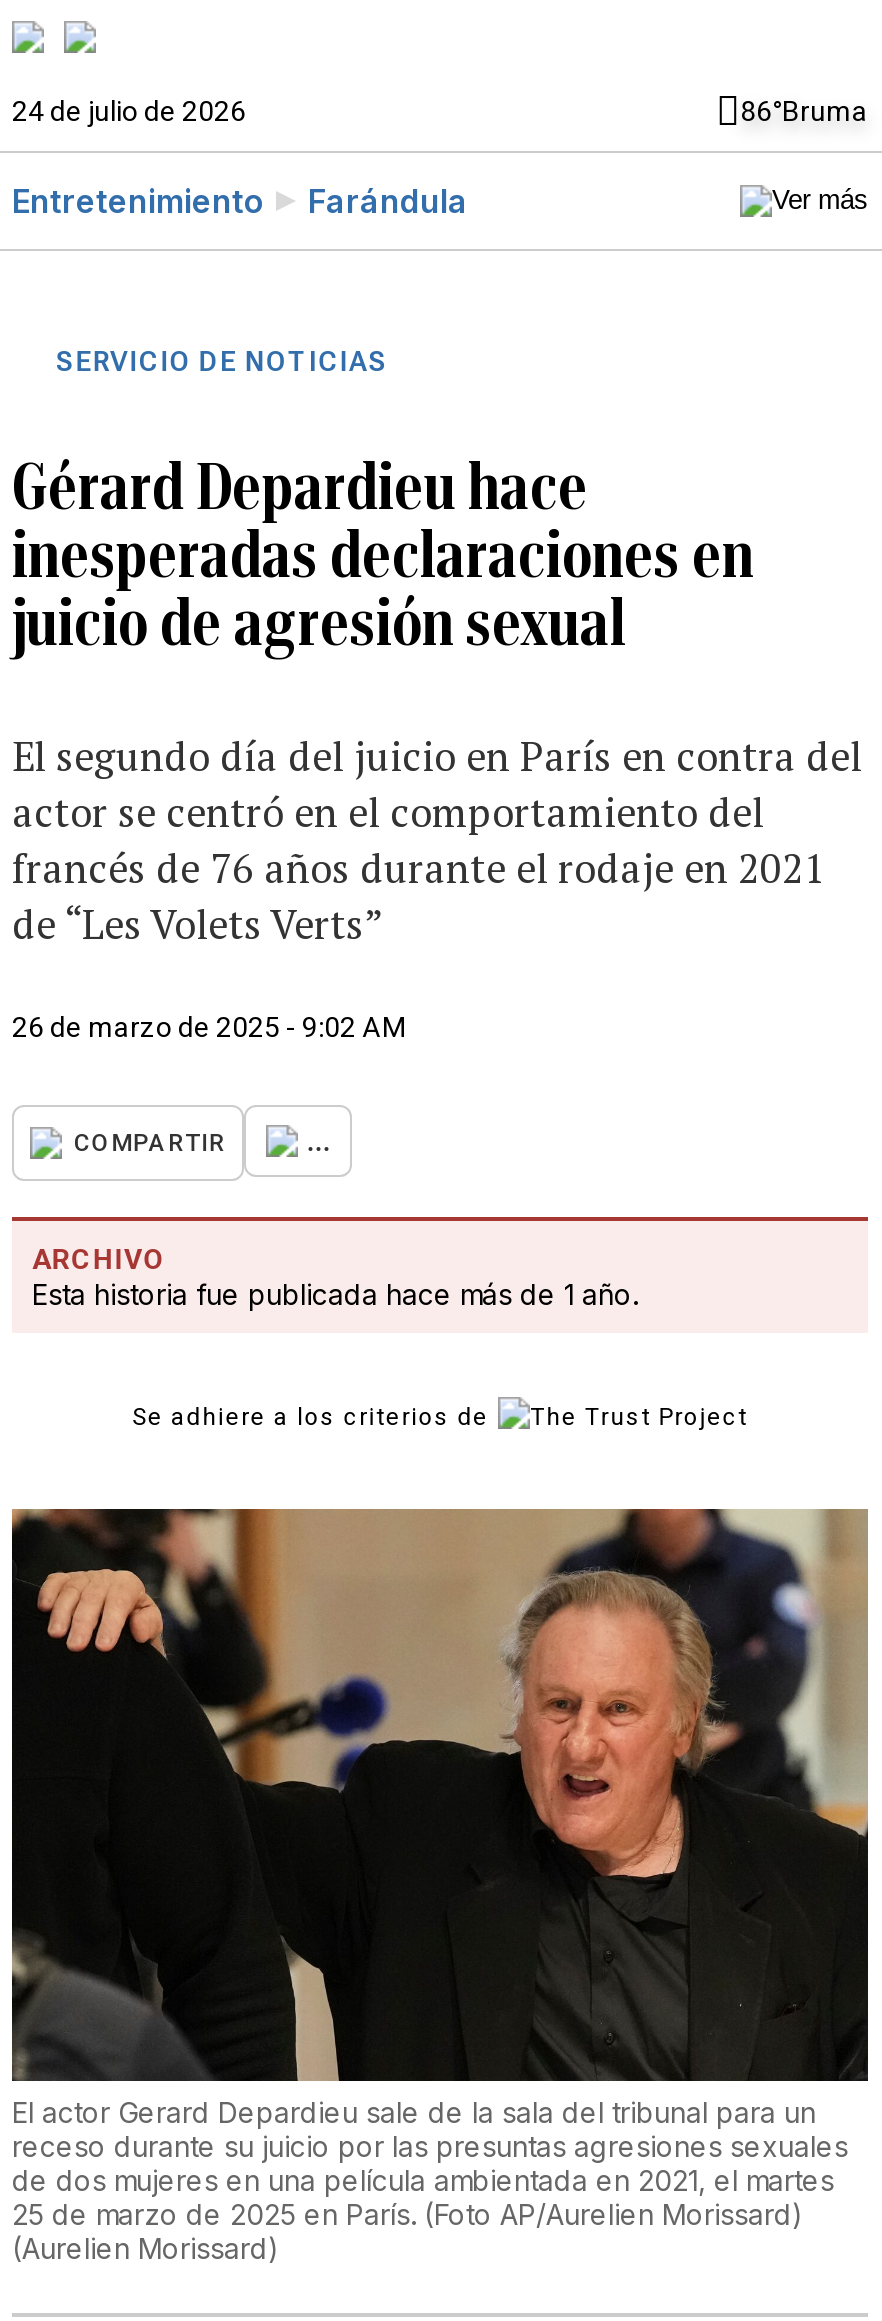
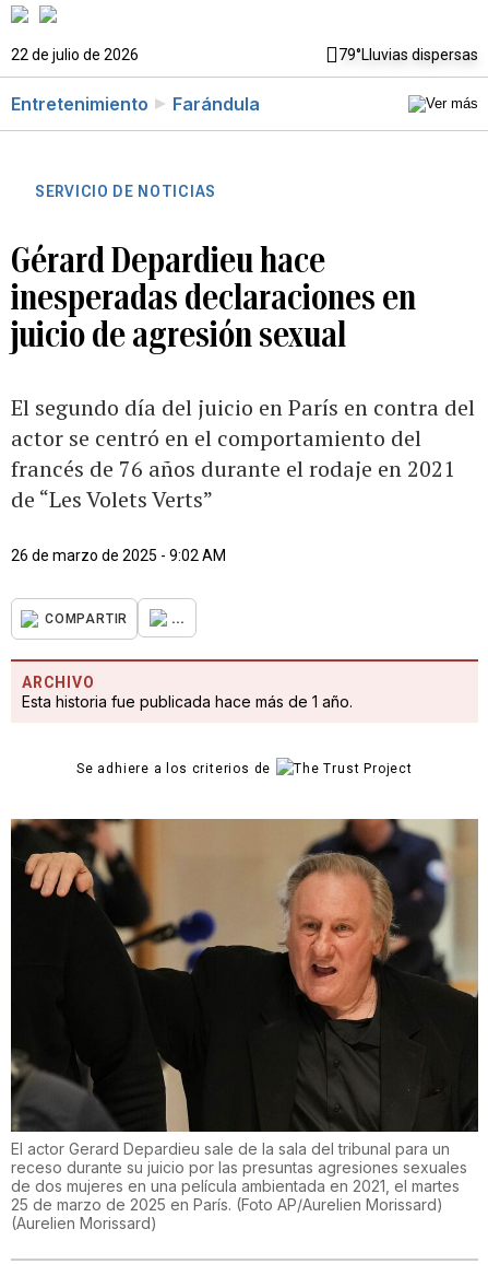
[12,95,868,127] 24 de julio de 2026 | 86°Bruma -> [11,46,478,63] 22 de julio de 2026 | 79°Lluvias dispersas

